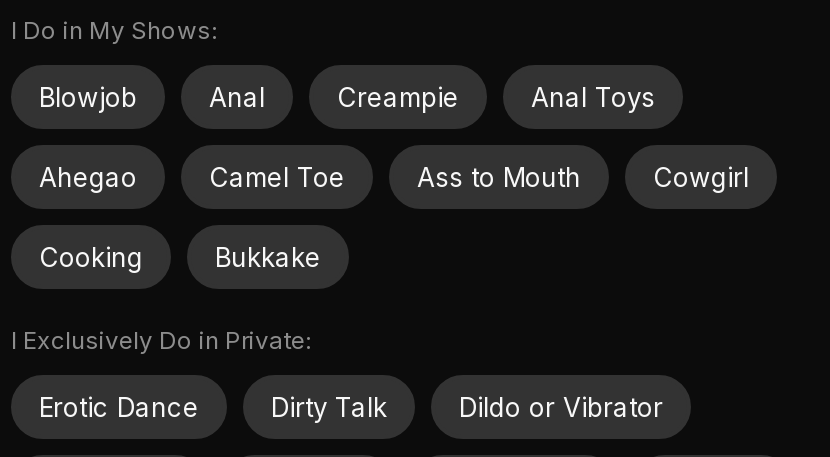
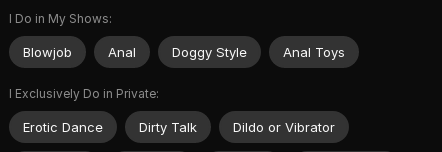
[337,80,459,112] Creampie -> [172,44,247,60] Doggy Style
[39,160,749,272] Ahegao | Camel Toe | Ass to Mouth | Cowgirl | Cooking | Bukkake -> none

